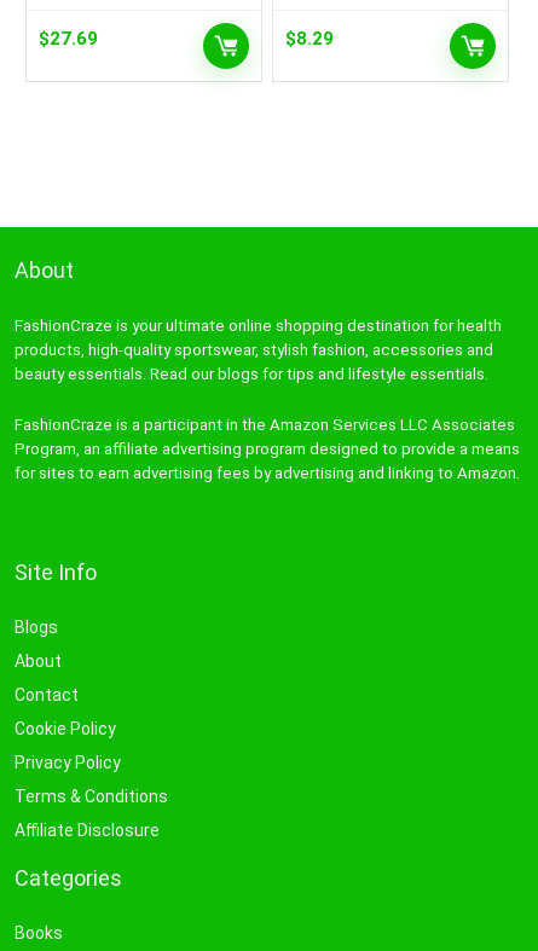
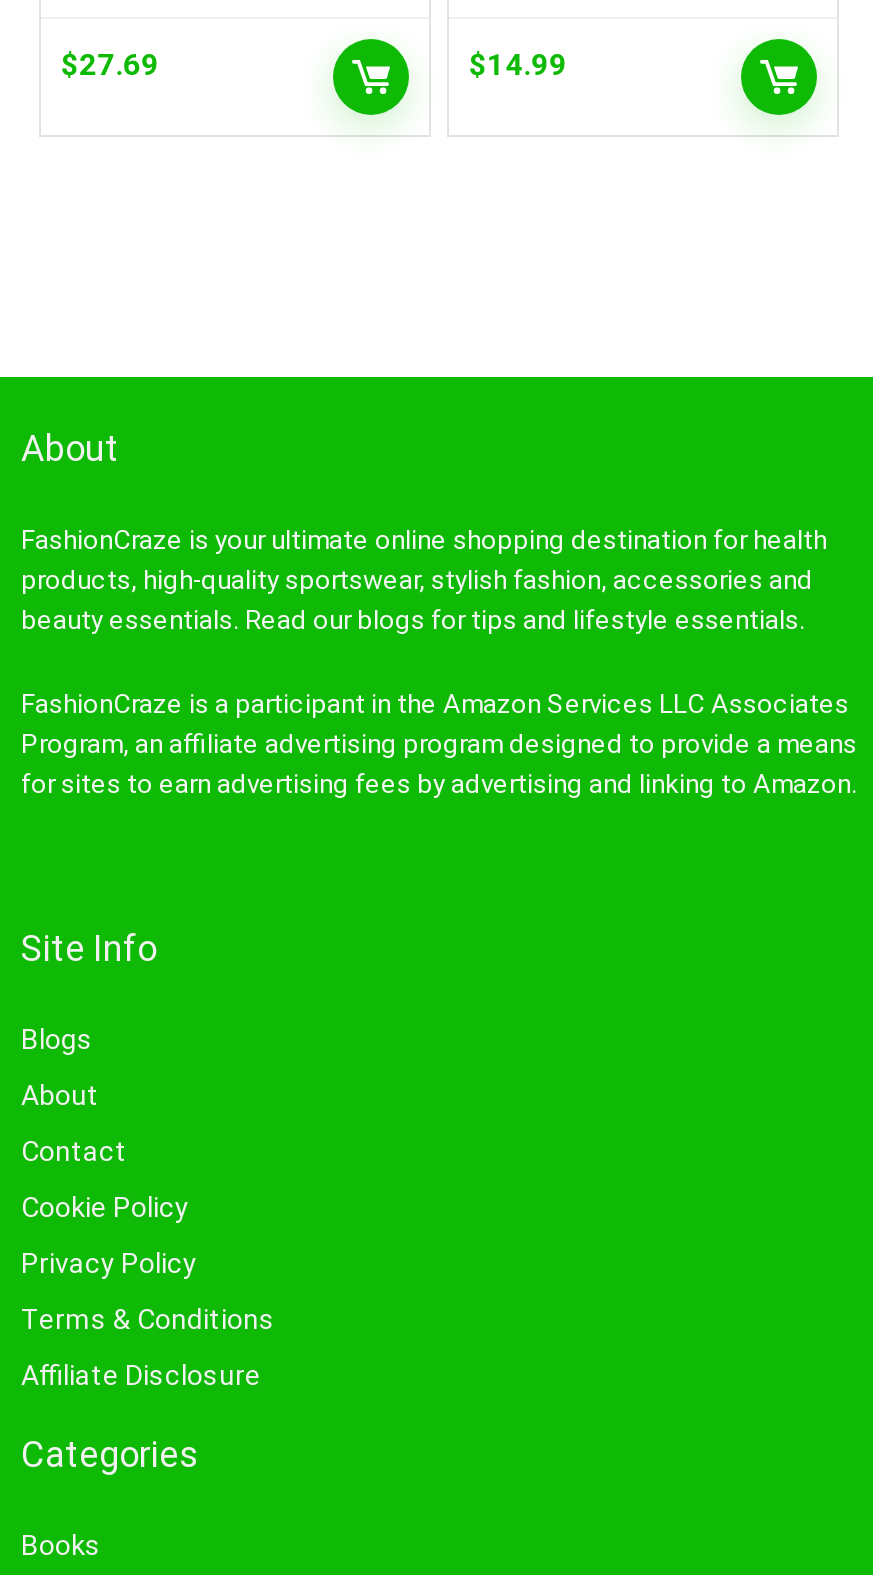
[285,28,334,50] $8.29 -> [469,47,567,83] $14.99

